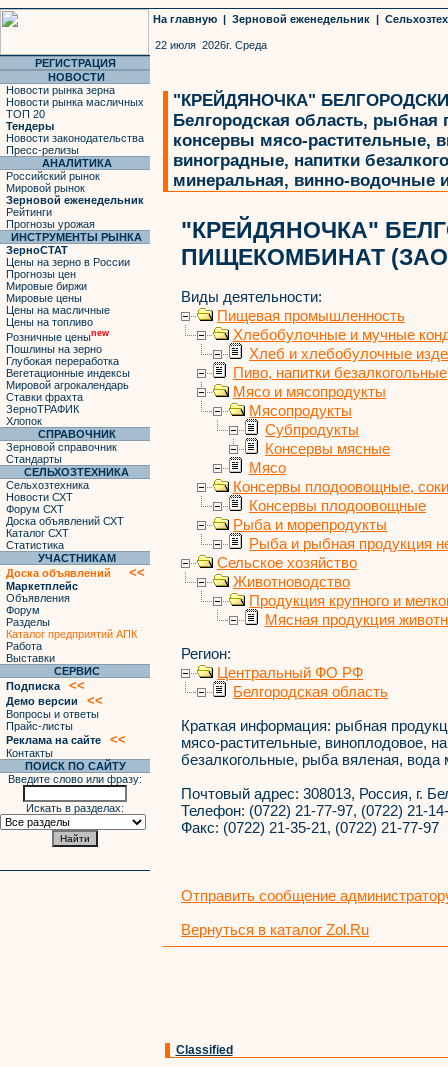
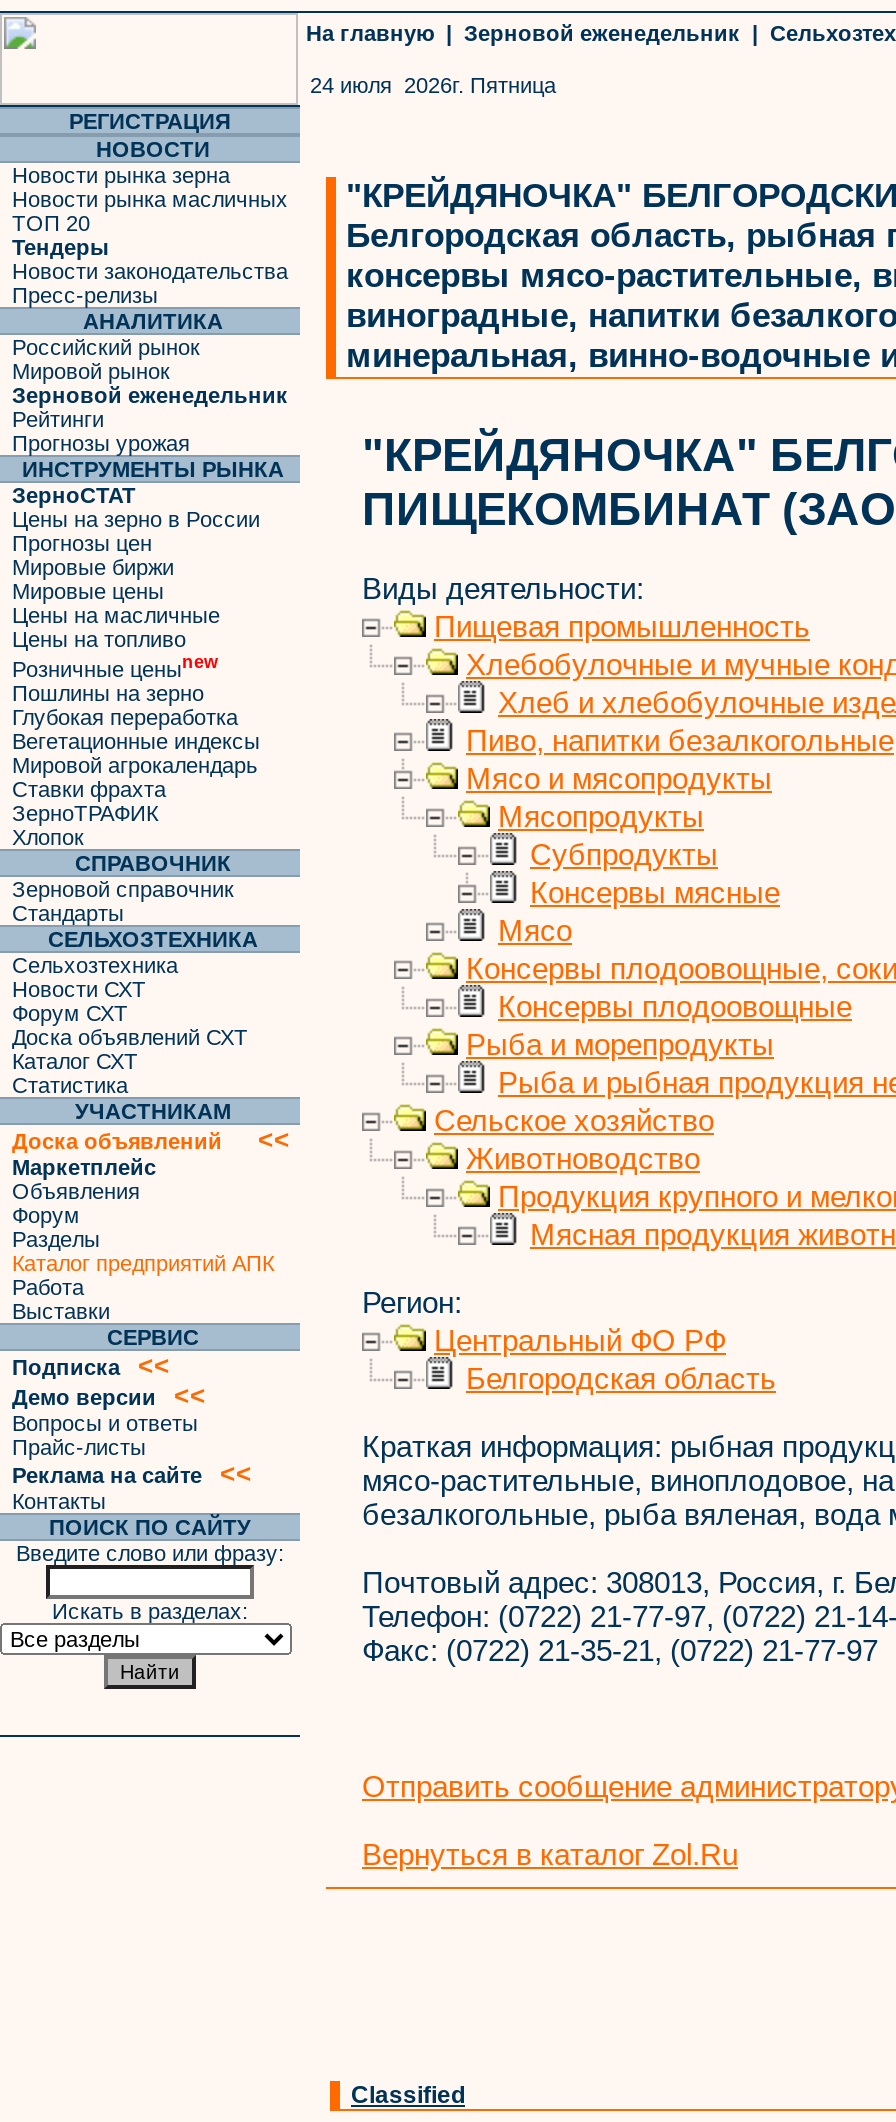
[149,39,267,51] 22 июля 2026г. Среда -> [298,73,556,97] 24 июля 2026г. Пятница

